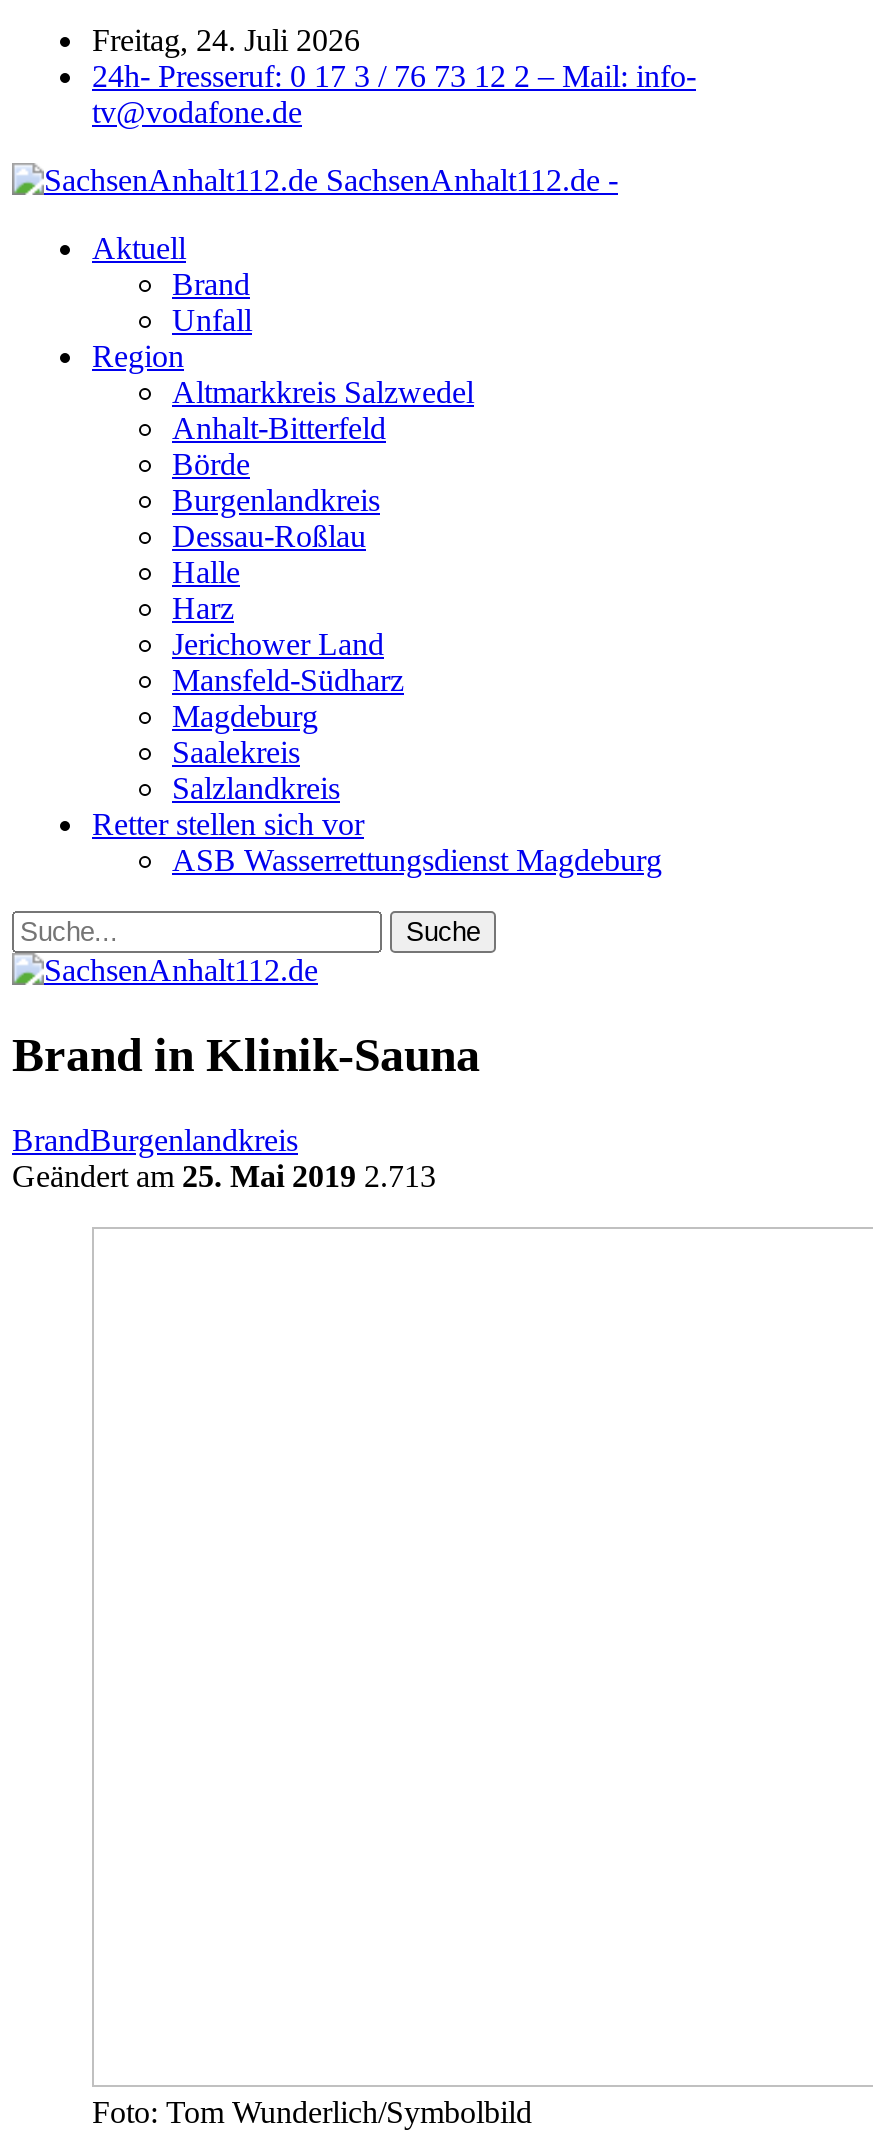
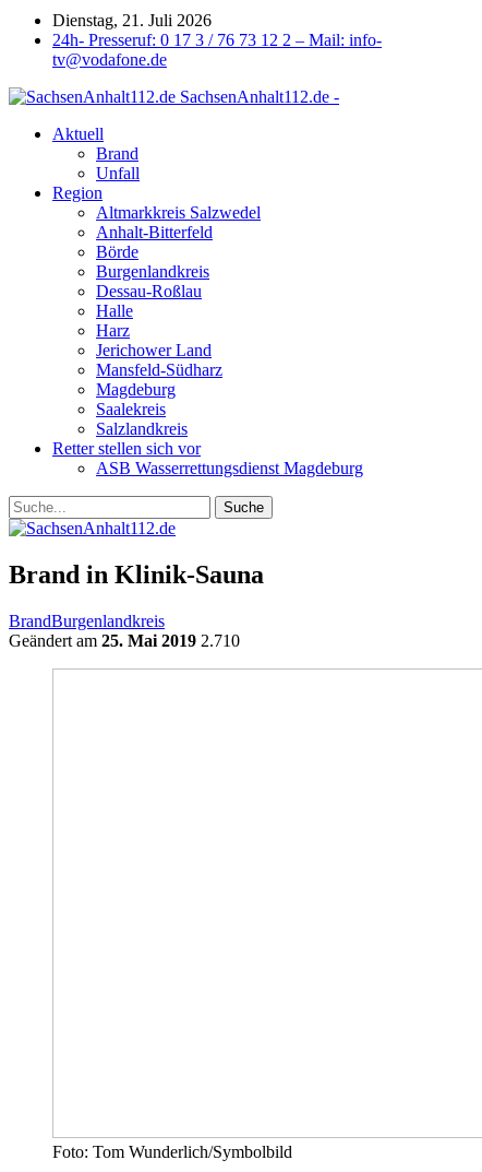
[92,23,360,57] Freitag, 24. Juli 2026 -> [52,11,212,29] Dienstag, 21. Juli 2026
[12,1159,436,1193] Geändert am 25. Mai 2019 2.713 -> [9,631,240,650] Geändert am 25. Mai 2019 2.710

